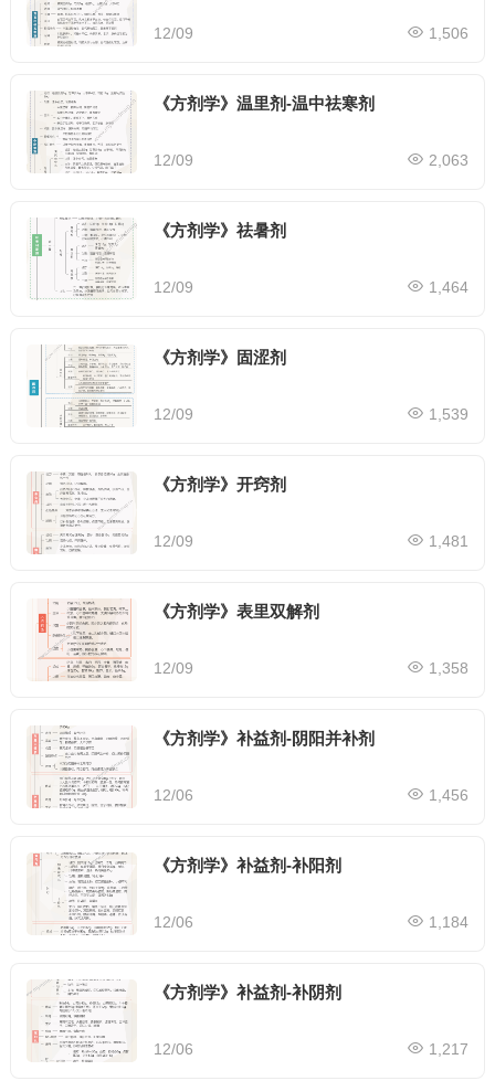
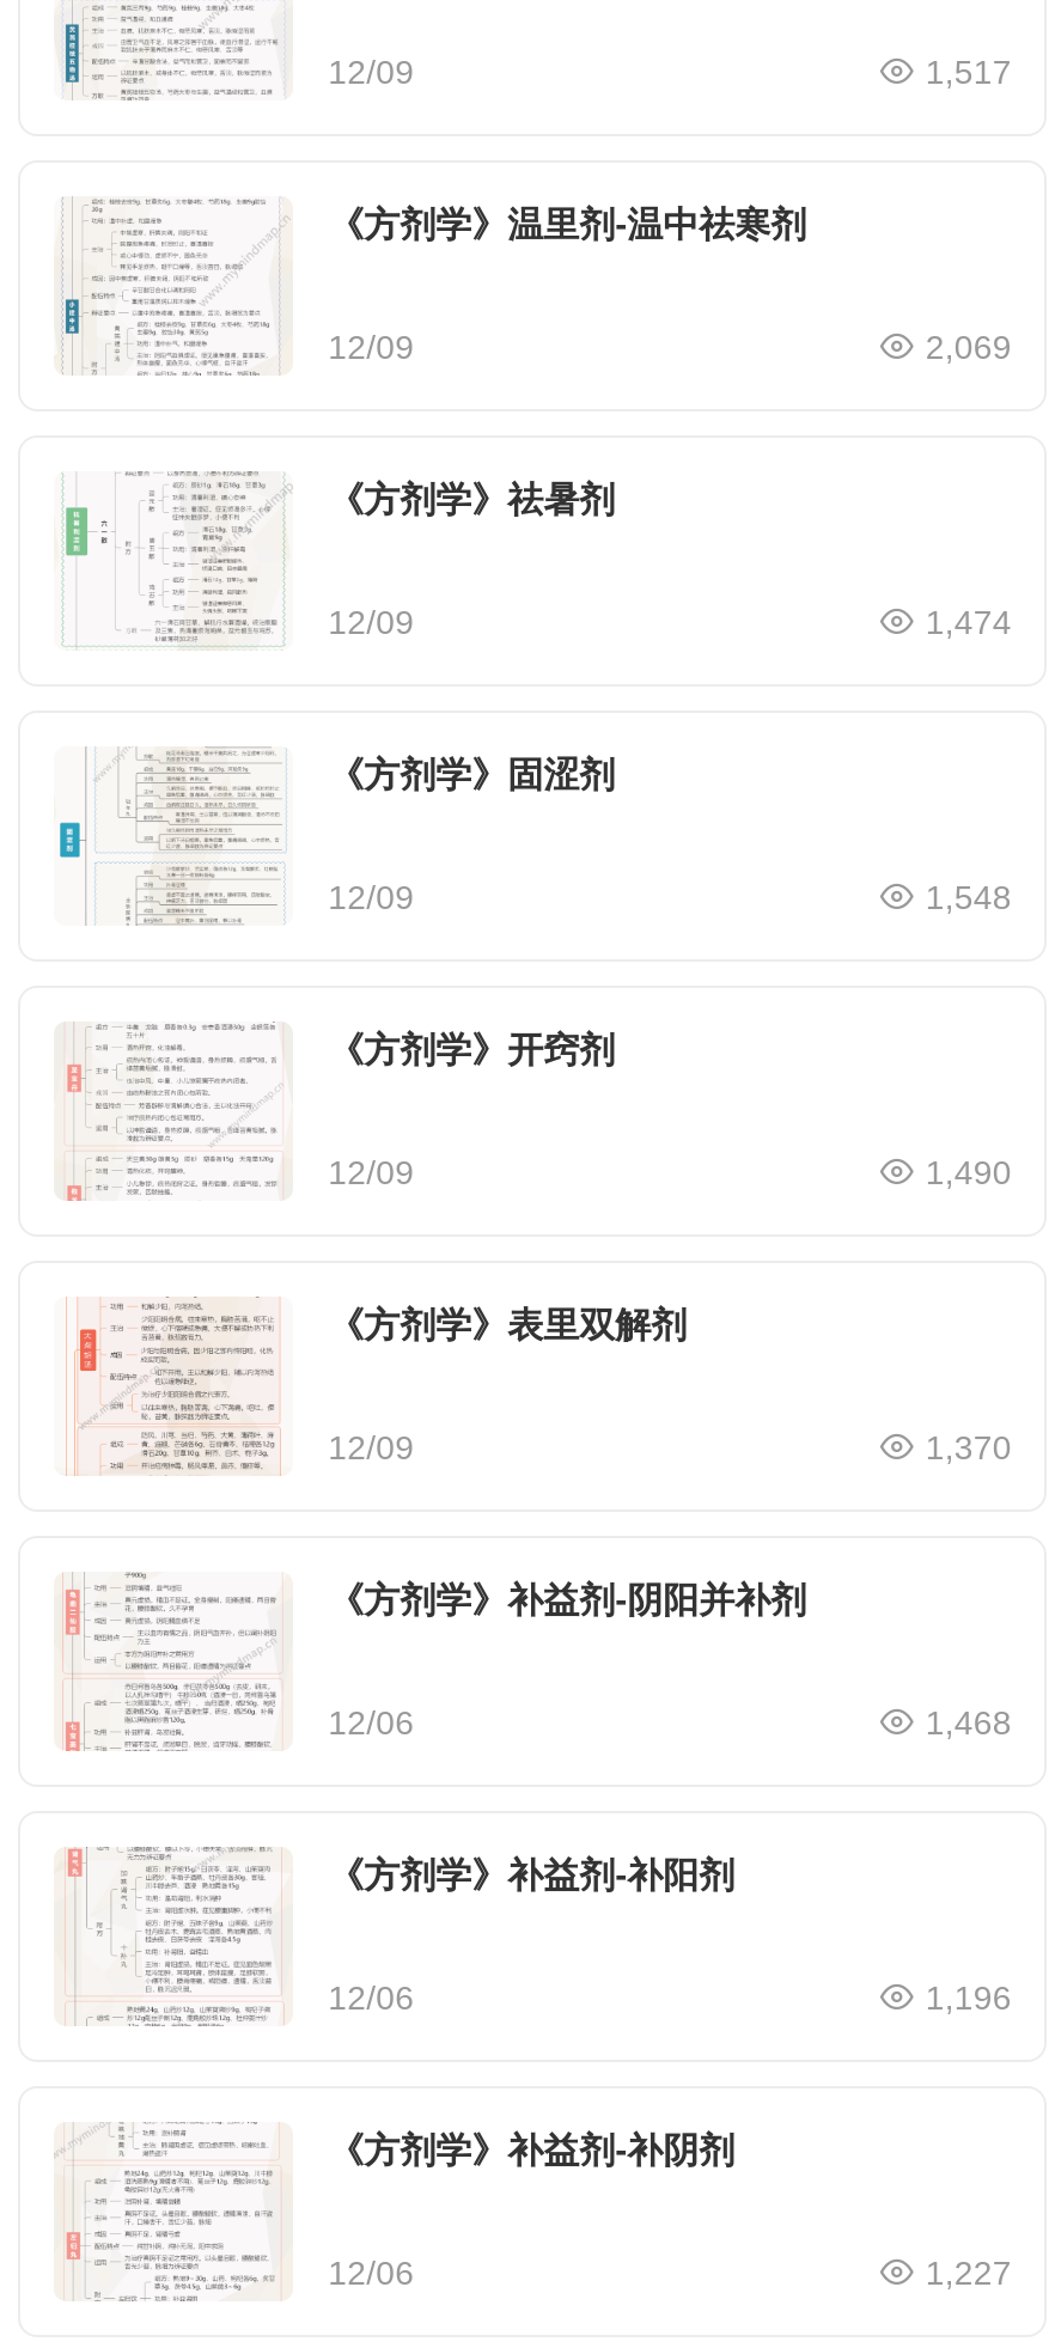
[429,24,469,42] 1,506 -> [926,53,1012,91] 1,517
[429,151,469,169] 2,063 -> [926,328,1012,366] 2,069
[429,278,469,296] 1,464 -> [926,603,1012,641] 1,474
[429,405,469,423] 1,539 -> [926,878,1012,916] 1,548
[429,532,469,550] 1,481 -> [926,1153,1012,1191] 1,490
[429,659,469,677] 1,358 -> [926,1428,1012,1466] 1,370
[429,786,469,804] 1,456 -> [926,1703,1012,1742] 1,468
[429,913,469,931] 1,184 -> [926,1978,1012,2017] 1,196
[429,1040,469,1058] 1,217 -> [926,2254,1012,2292] 1,227

